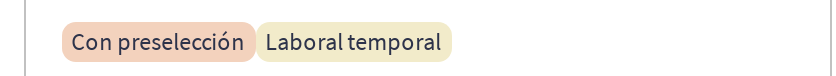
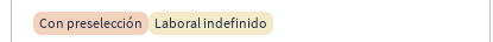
[265,27,441,57] Laboral temporal -> [154,14,267,32] Laboral indefinido

